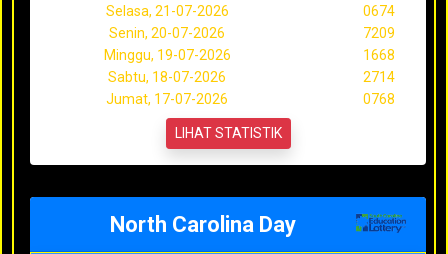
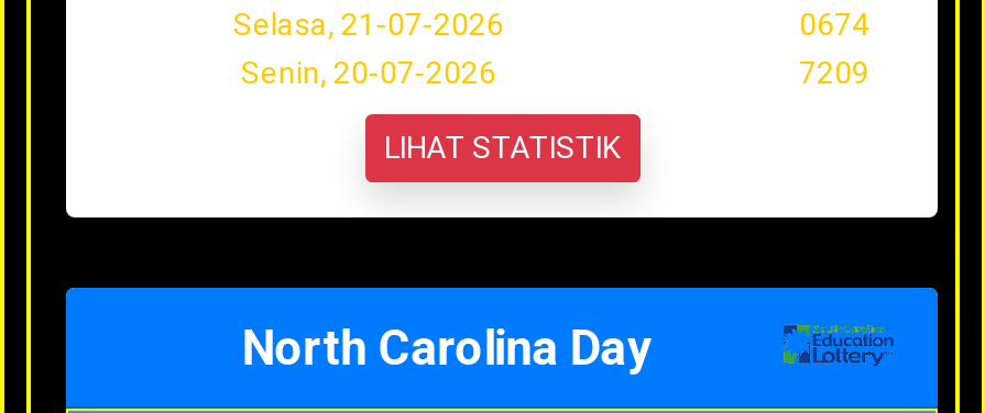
[104,47,395,107] Minggu, 19-07-2026 | 1668 | Sabtu, 18-07-2026 | 2714 | Jumat, 17-07-2026 | 0768 -> none

